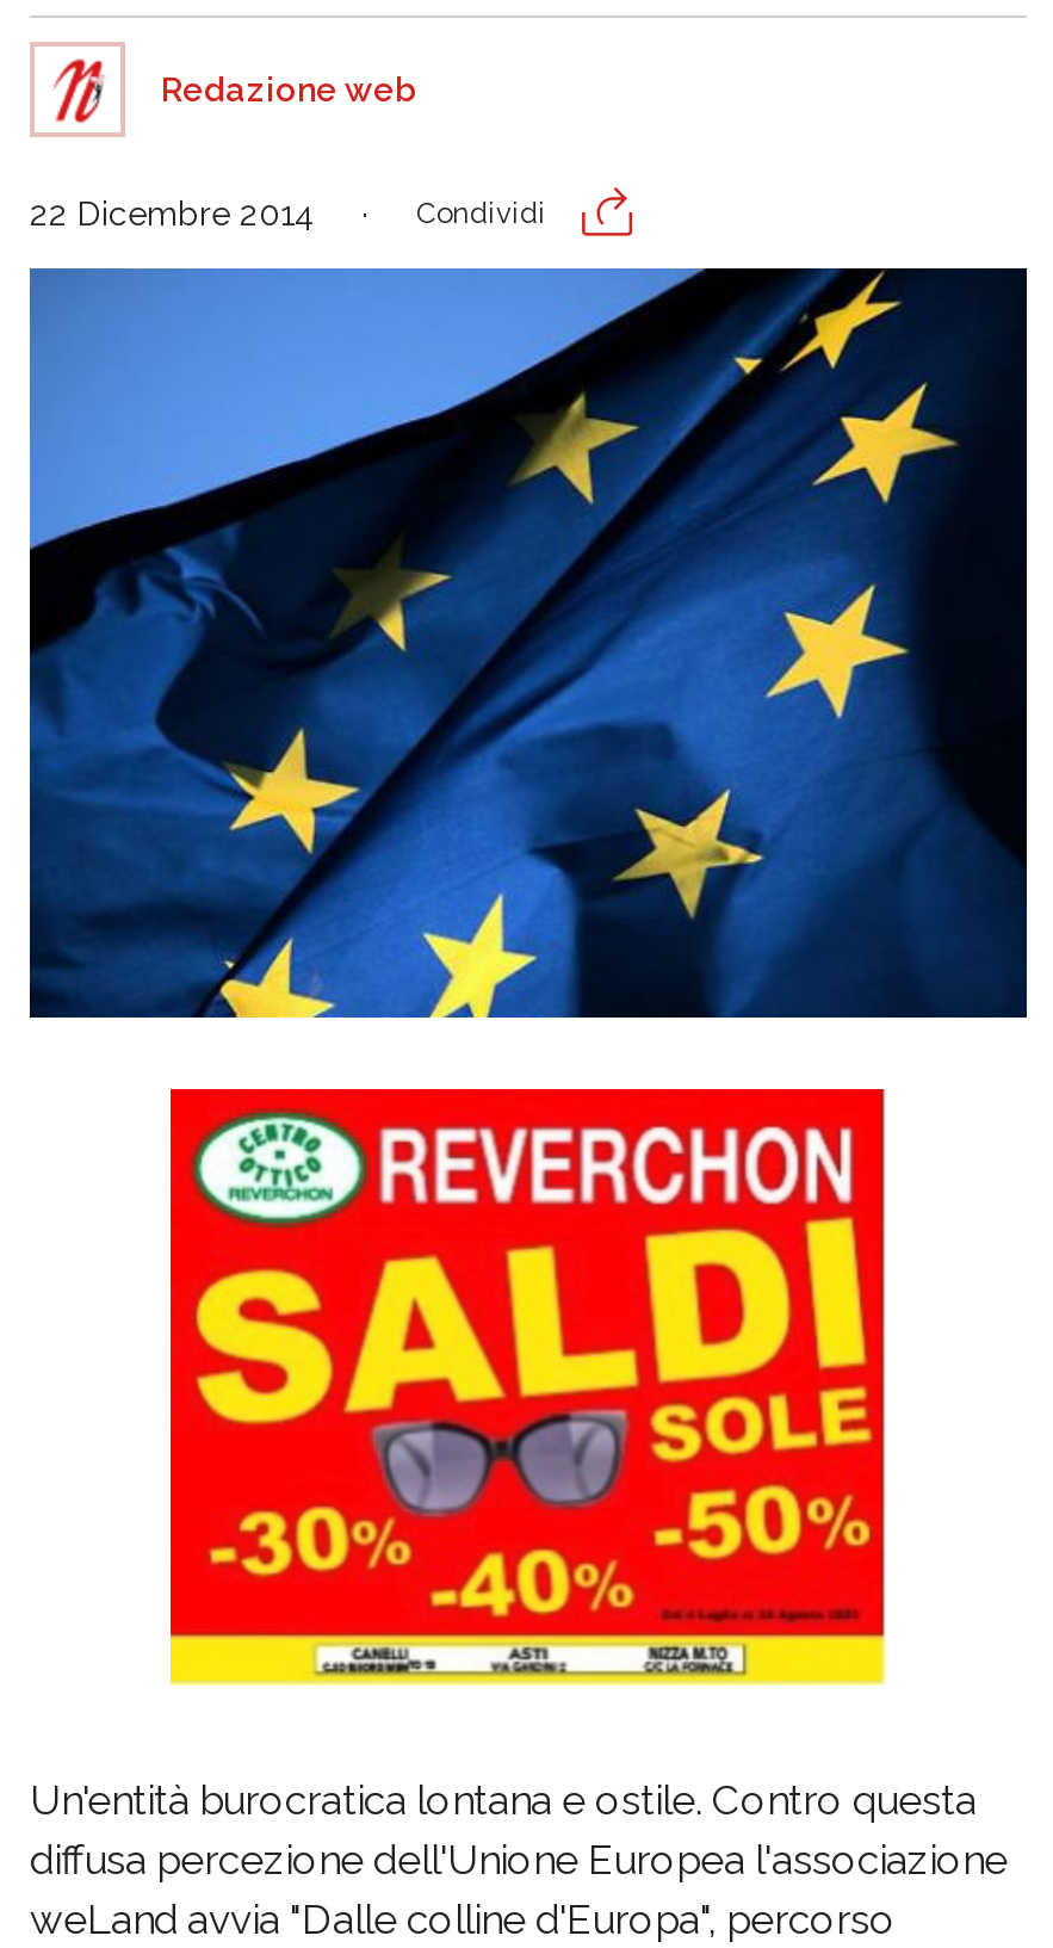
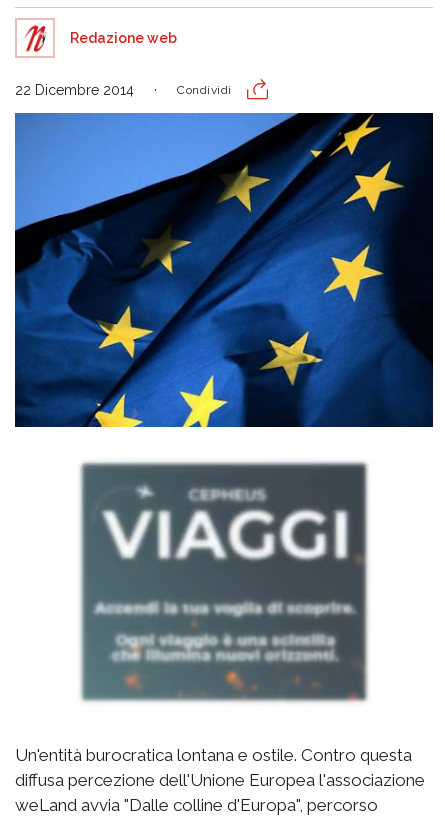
[168,1087,888,1688] [image] -> [74,457,374,707] [image]

